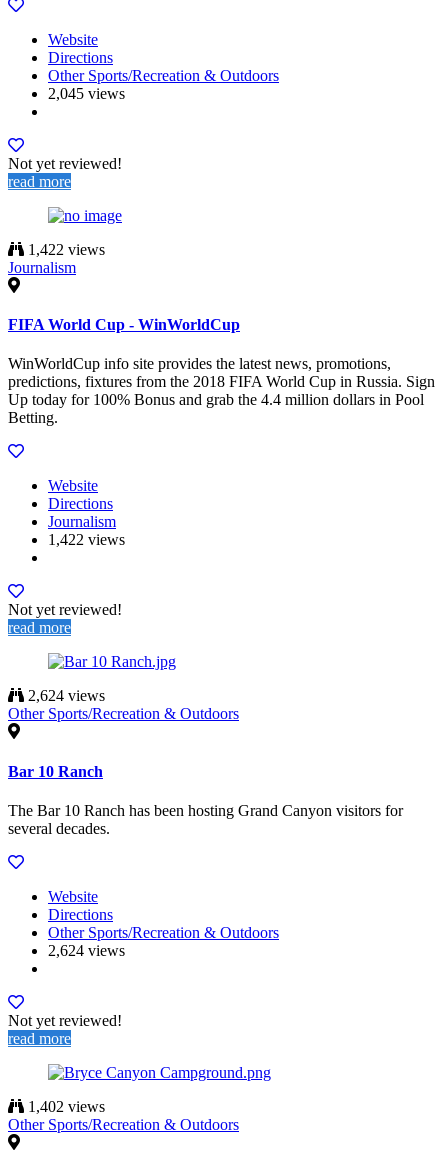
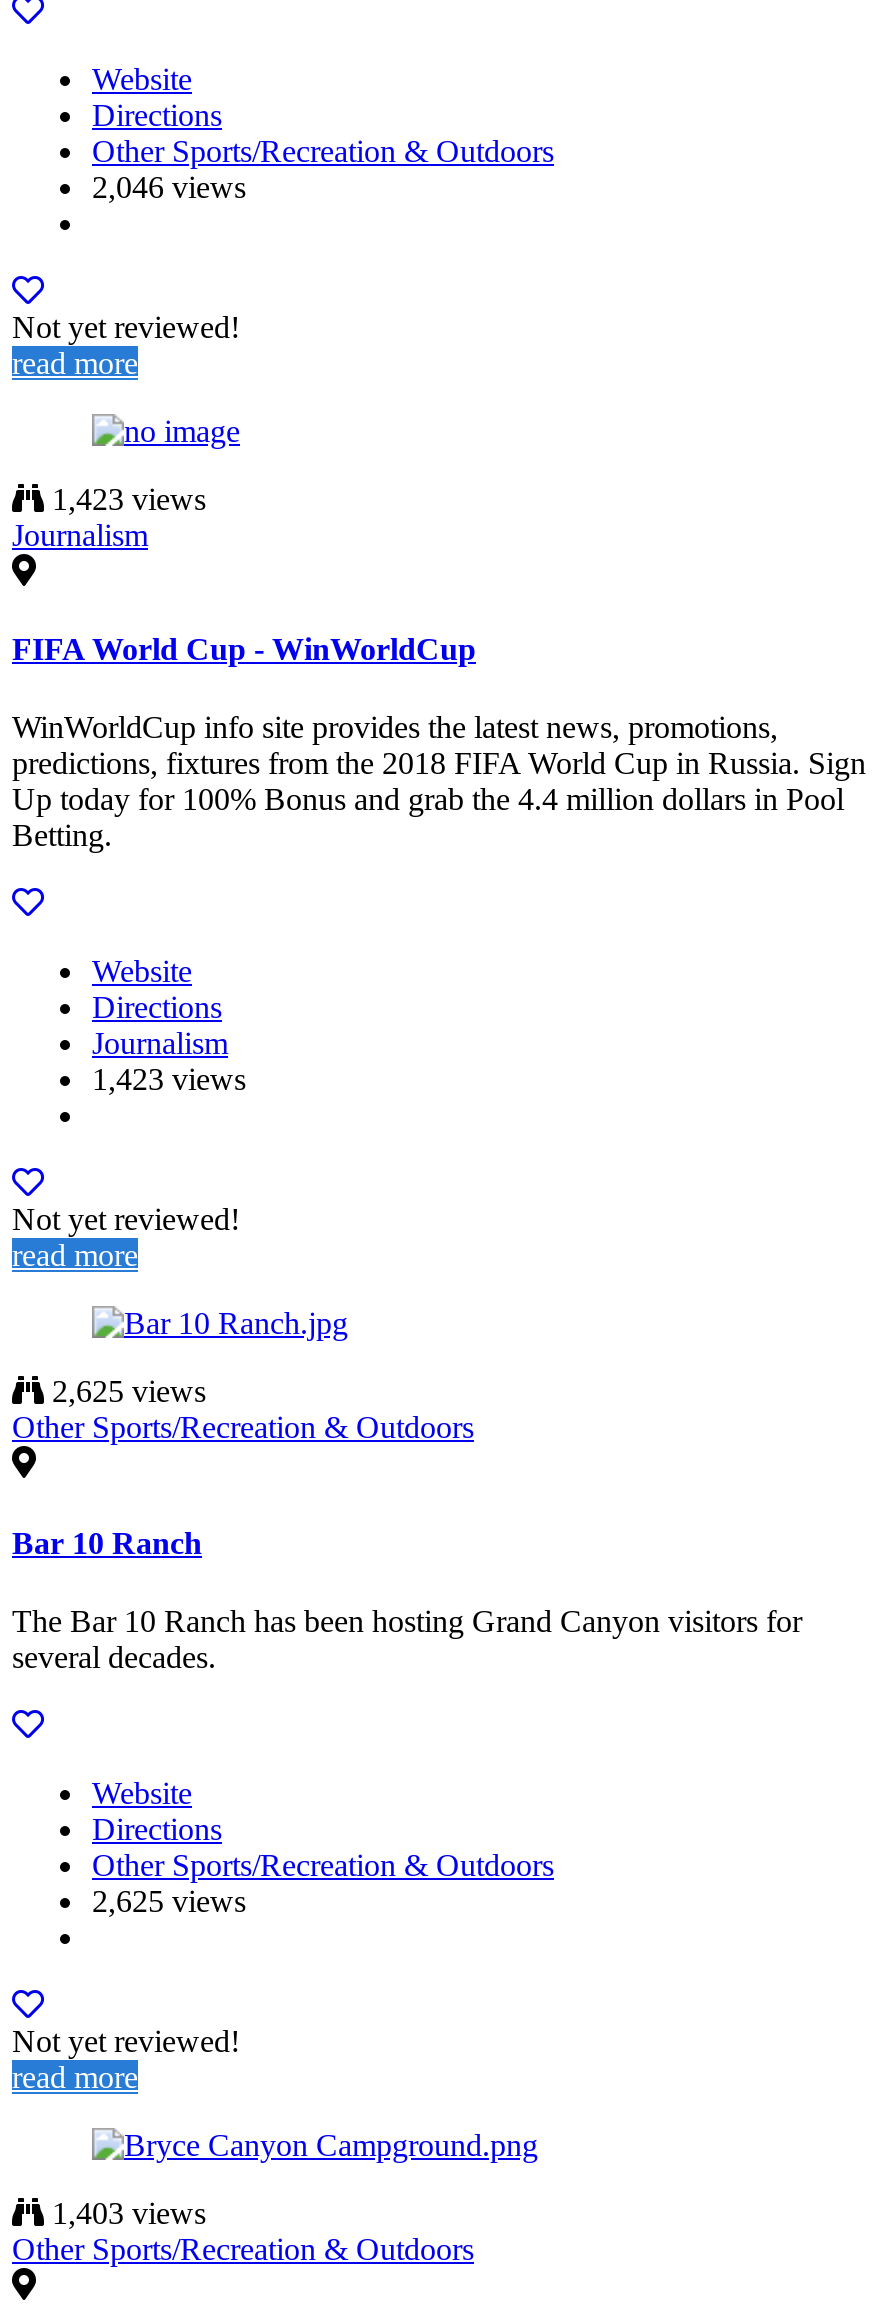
[48,85,125,102] 2,045 views -> [92,170,246,204] 2,046 views
[24,241,105,258] 1,422 views -> [44,482,206,516] 1,423 views
[48,531,125,548] 1,422 views -> [92,1063,246,1097] 1,423 views
[24,687,105,704] 2,624 views -> [44,1375,206,1409] 2,625 views
[48,942,125,959] 2,624 views -> [92,1884,246,1918] 2,625 views
[24,1098,105,1115] 1,402 views -> [44,2196,206,2230] 1,403 views

